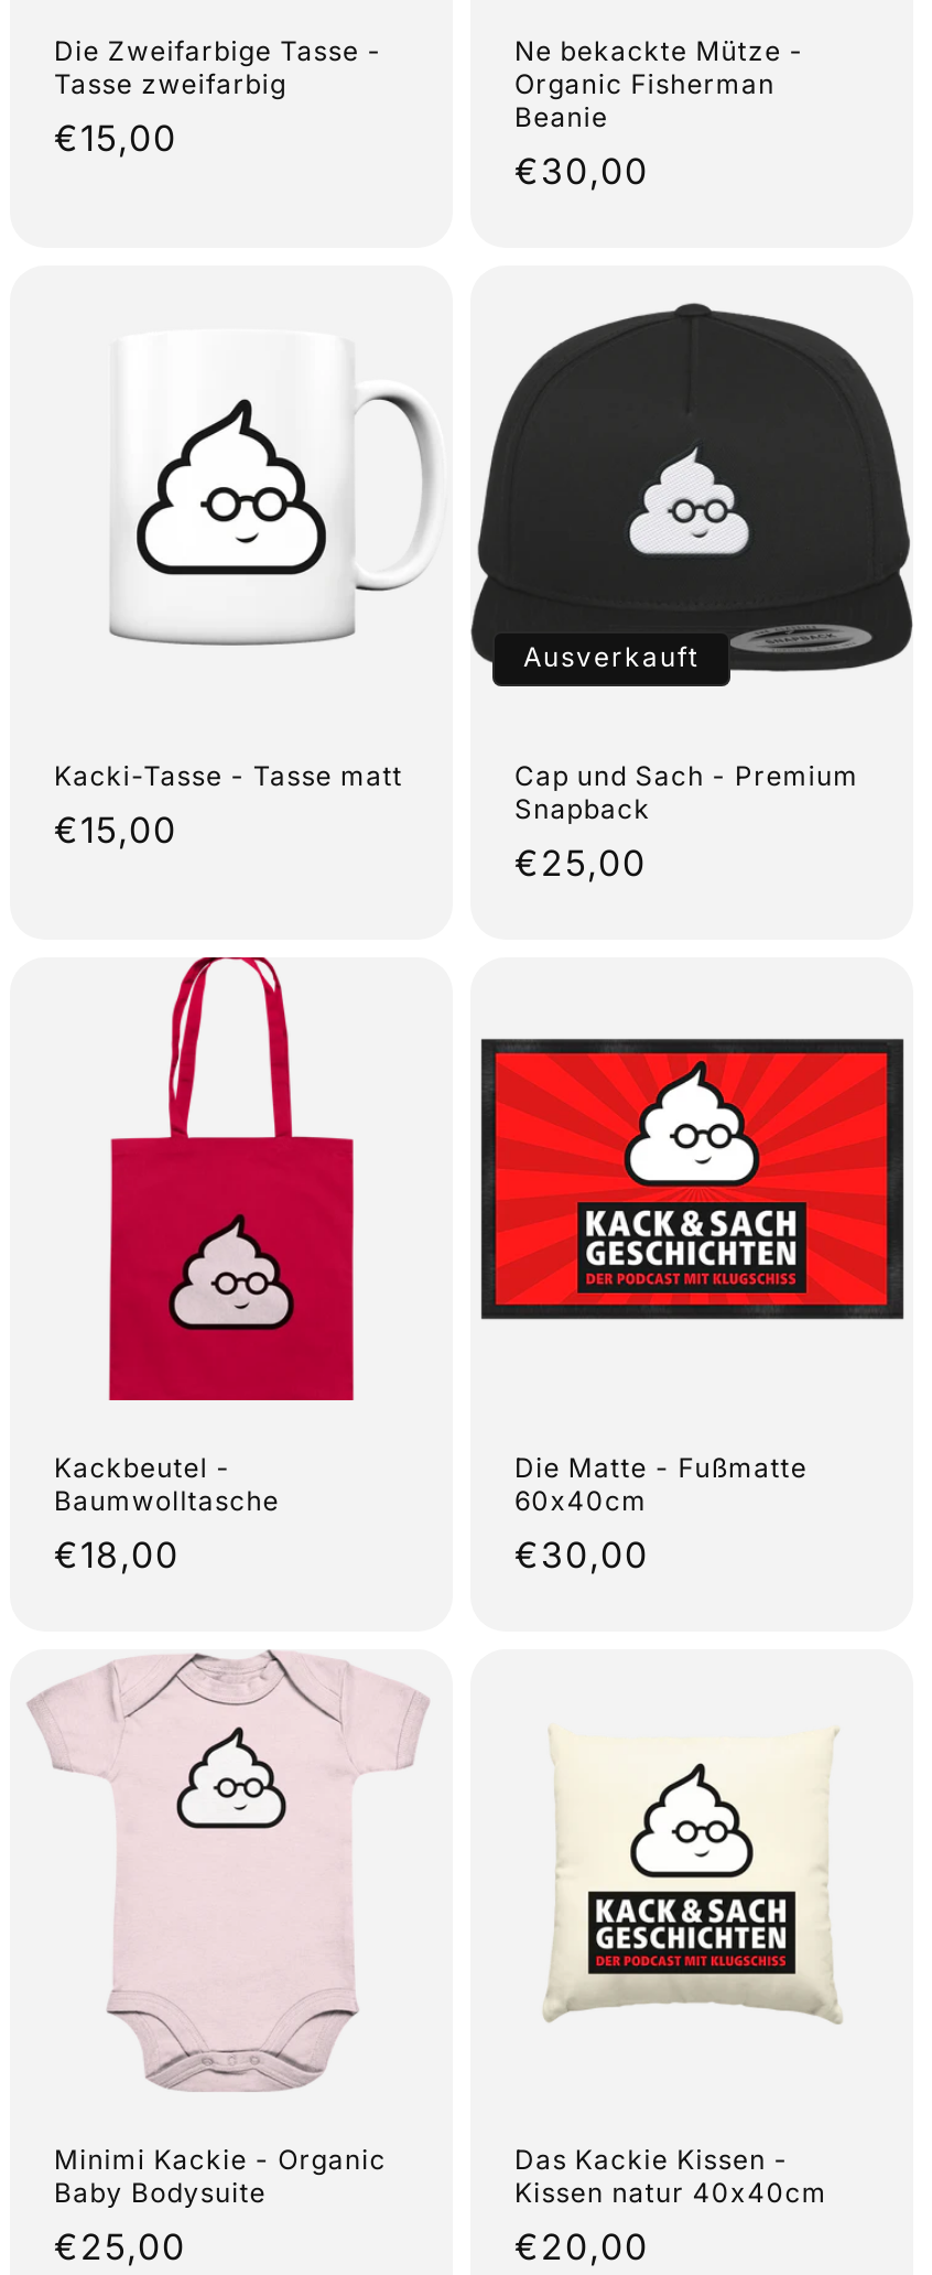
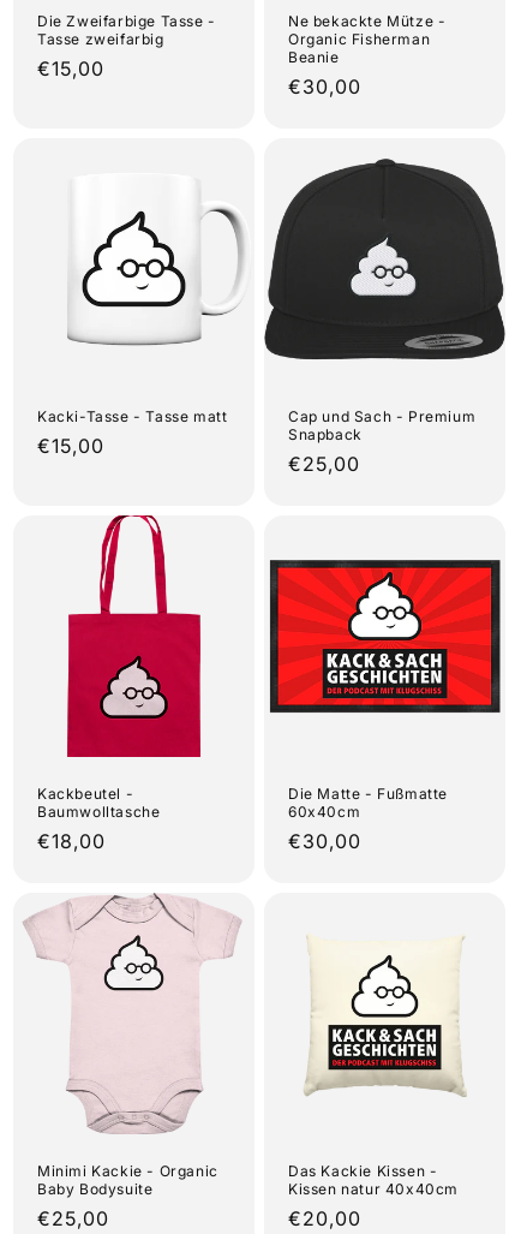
[523,641,700,674] Ausverkauft -> none

